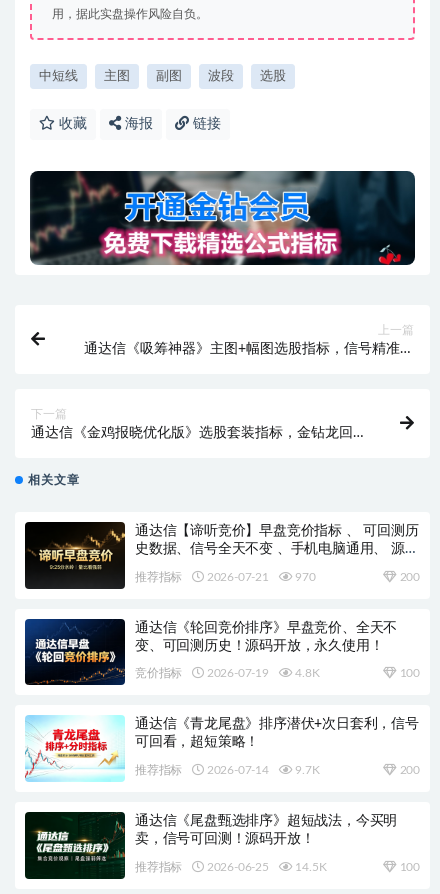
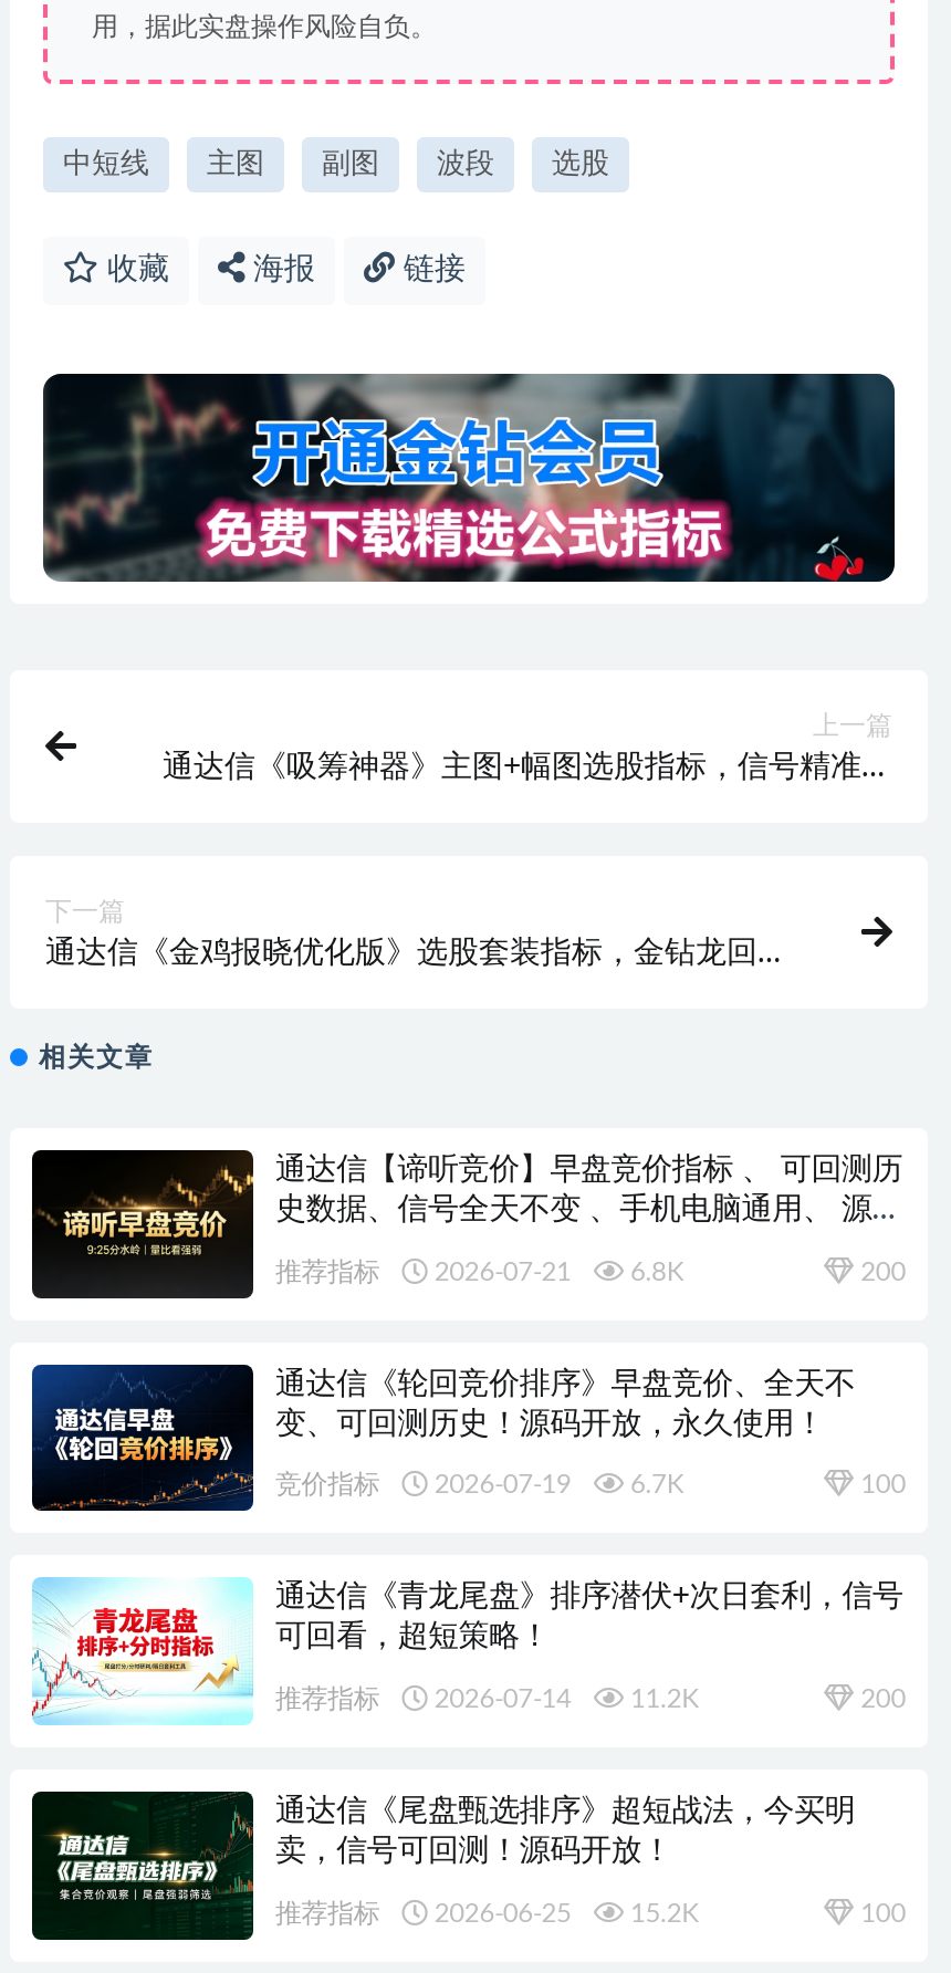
[135,571,316,583] 推荐指标 2026-07-21 970 -> [275,1258,684,1284] 推荐指标 2026-07-21 6.8K
[135,667,320,679] 竞价指标 2026-07-19 4.8K -> [275,1472,684,1498] 竞价指标 2026-07-19 6.7K
[135,764,320,776] 推荐指标 2026-07-14 9.7K -> [275,1685,699,1712] 推荐指标 2026-07-14 11.2K
[135,861,326,873] 推荐指标 2026-06-25 14.5K -> [275,1899,699,1926] 推荐指标 2026-06-25 15.2K

